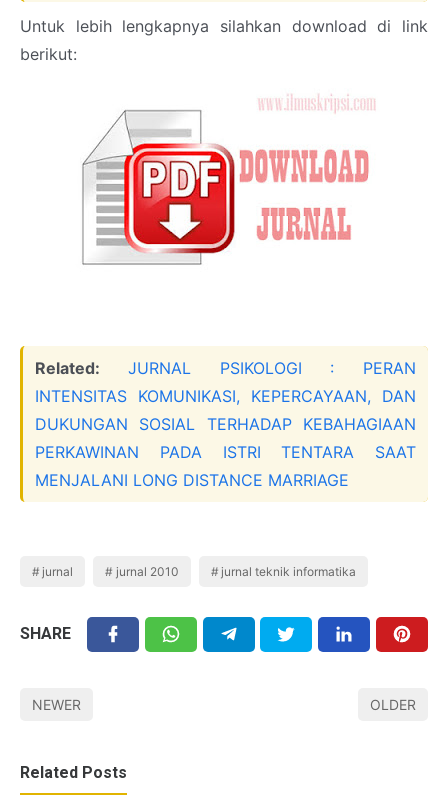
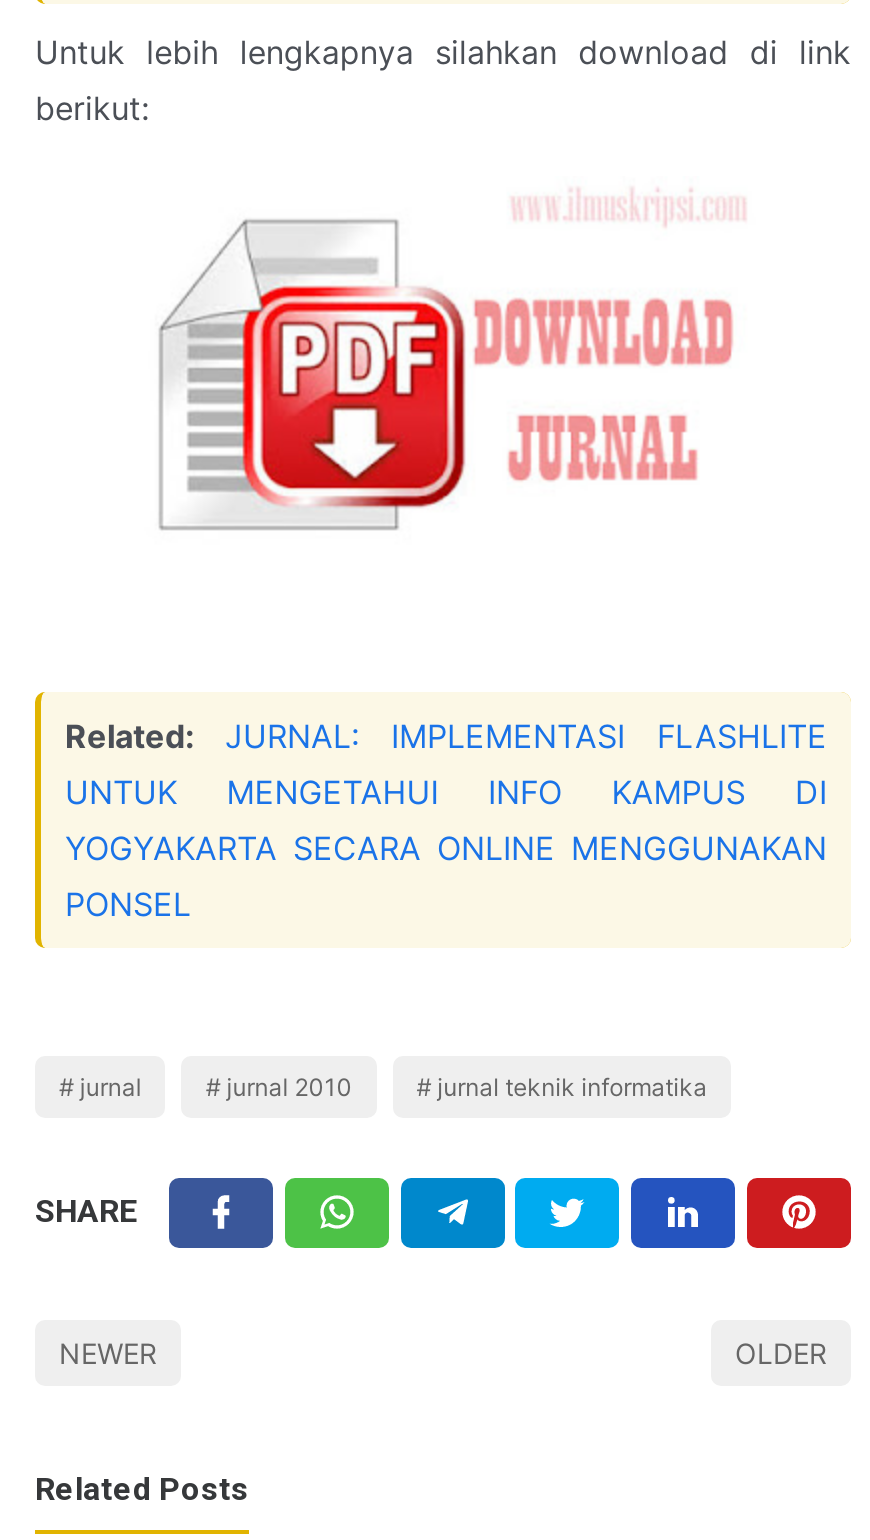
[35,358,416,490] Related: JURNAL PSIKOLOGI : PERAN | INTENSITAS KOMUNIKASI, KEPERCAYAAN, DAN | DUKUNGAN SOSIAL TERHADAP KEBAHAGIAAN | PERKAWINAN PADA ISTRI TENTARA SAAT | MENJALANI LONG DISTANCE MARRIAGE -> [65,716,827,924] Related: JURNAL: IMPLEMENTASI FLASHLITE | UNTUK MENGETAHUI INFO KAMPUS DI | YOGYAKARTA SECARA ONLINE MENGGUNAKAN | PONSEL

